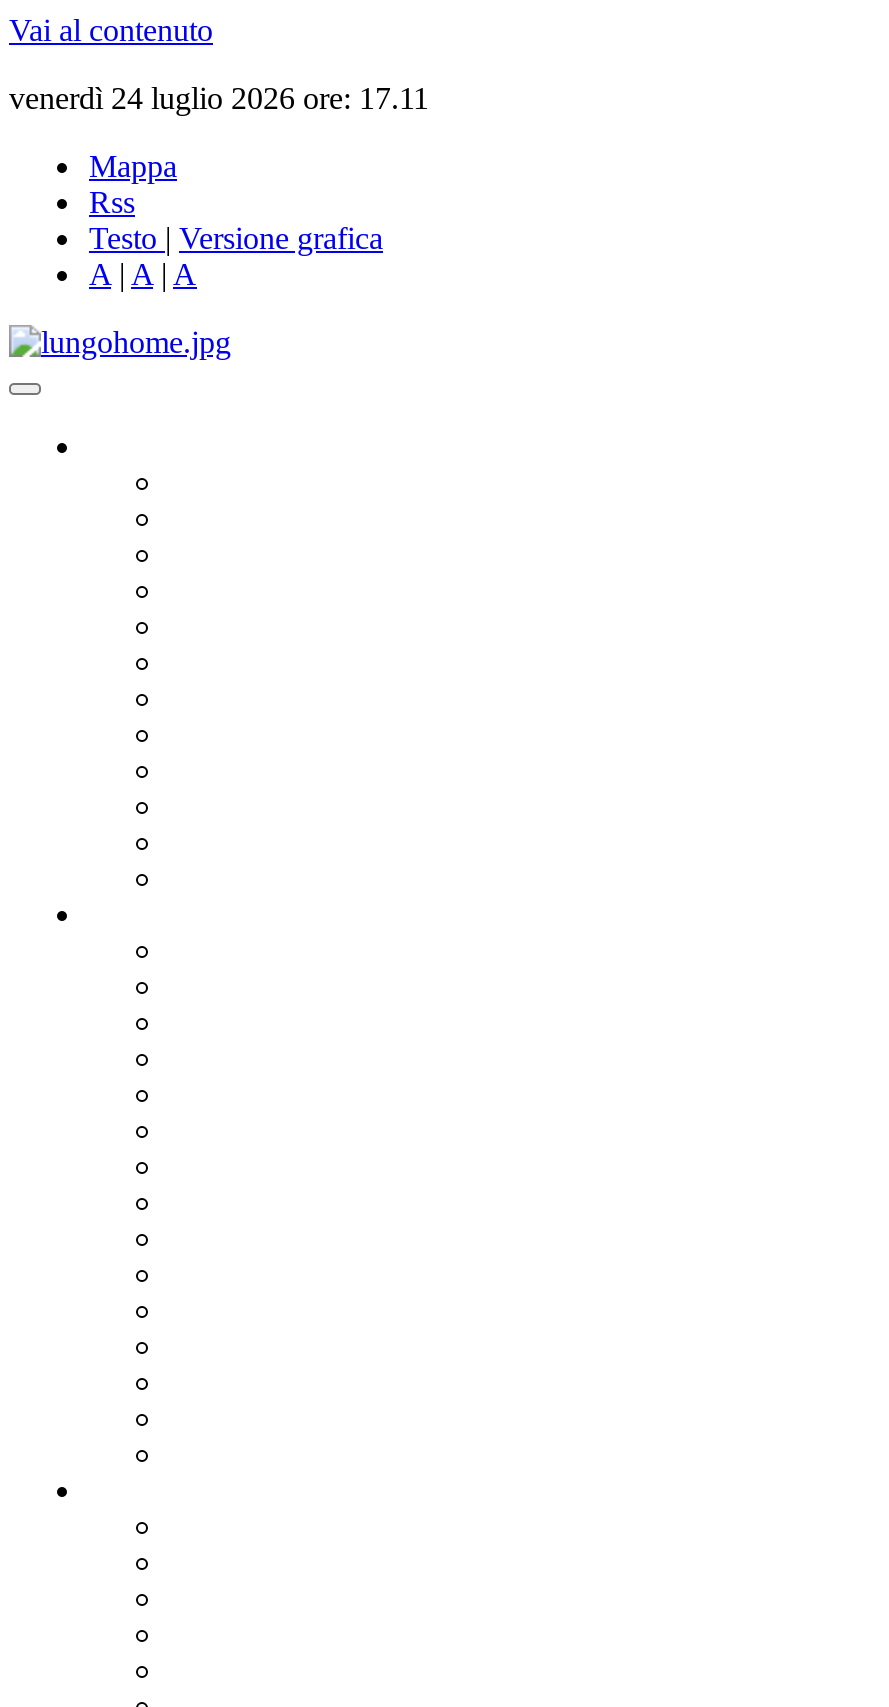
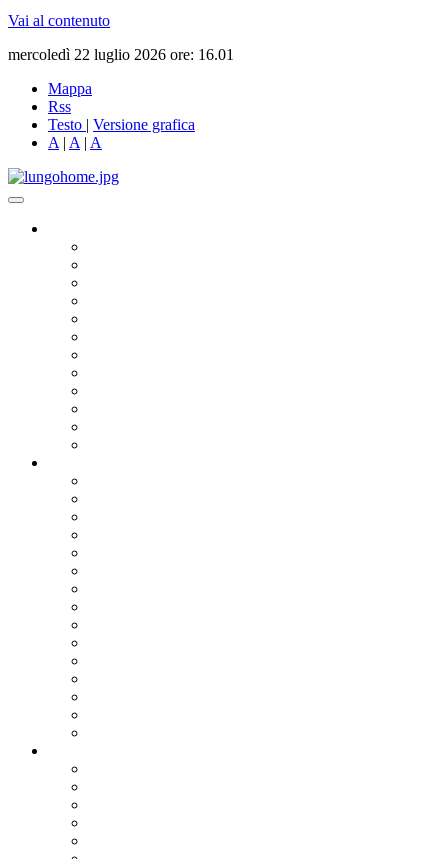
[9,81,429,115] venerdì 24 luglio 2026 ore: 17.11 -> [8,46,234,63] mercoledì 22 luglio 2026 ore: 16.01

